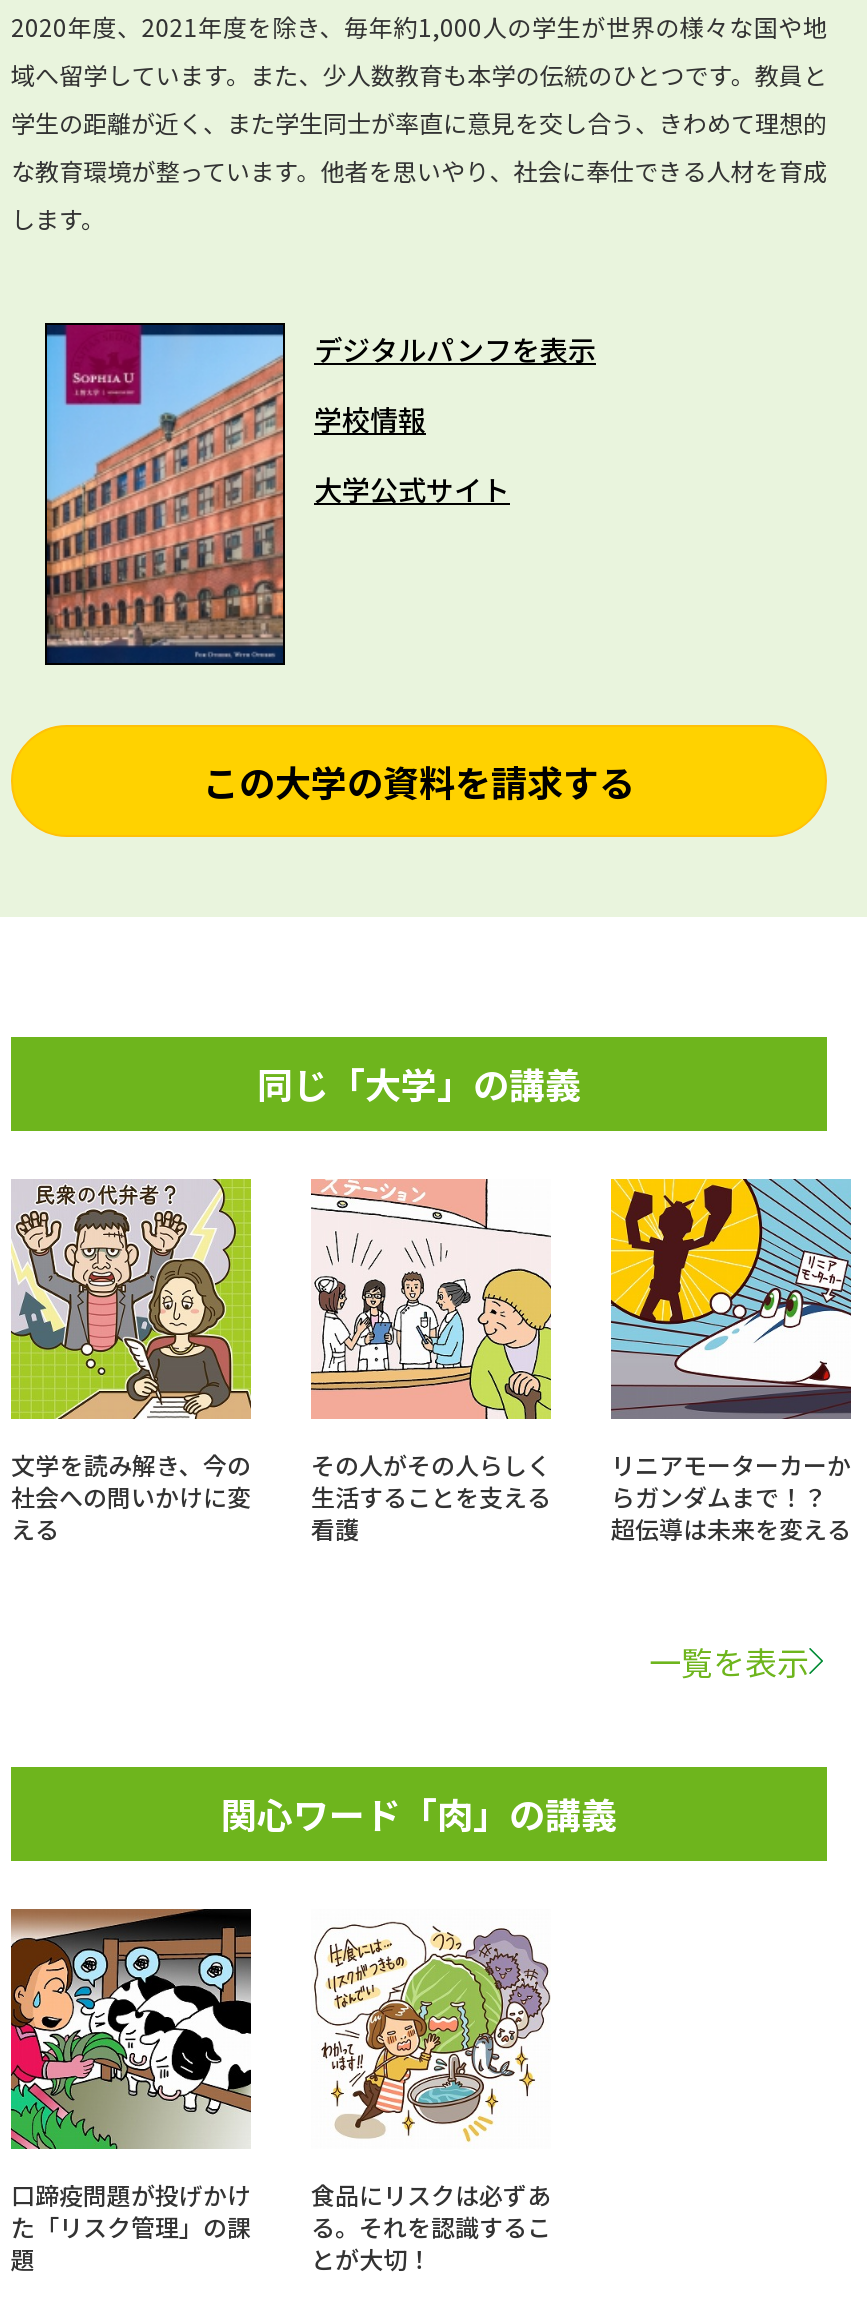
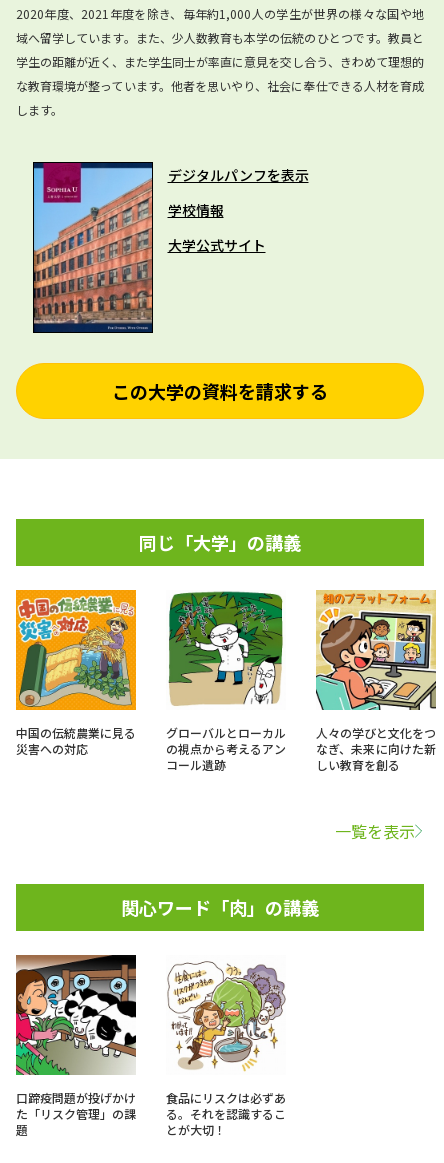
[9,1177,253,1545] [image] | 文学を読み解き、今の | 社会への問いかけに変 | える -> [15,589,137,757] [image] | 中国の伝統農業に見る | 災害への対応
[309,1179,553,1545] [image] | その人がその人らしく | 生活することを支える | 看護 -> [166,591,286,773] [image] | グローバルとローカル | の視点から考えるアン | コール遺跡
[609,1177,853,1545] [image] | リニアモーターカーか | らガンダムまで！？ | 超伝導は未来を変える -> [316,590,437,773] [image] | 人々の学びと文化をつ | なぎ、未来に向けた新 | しい教育を創る

